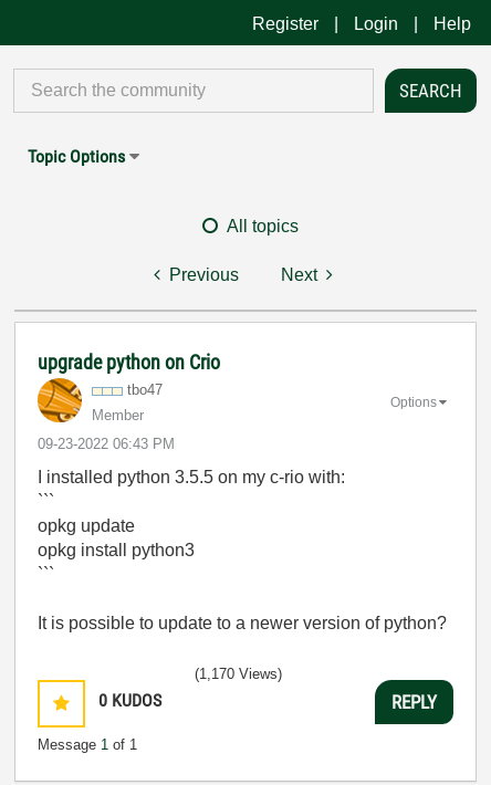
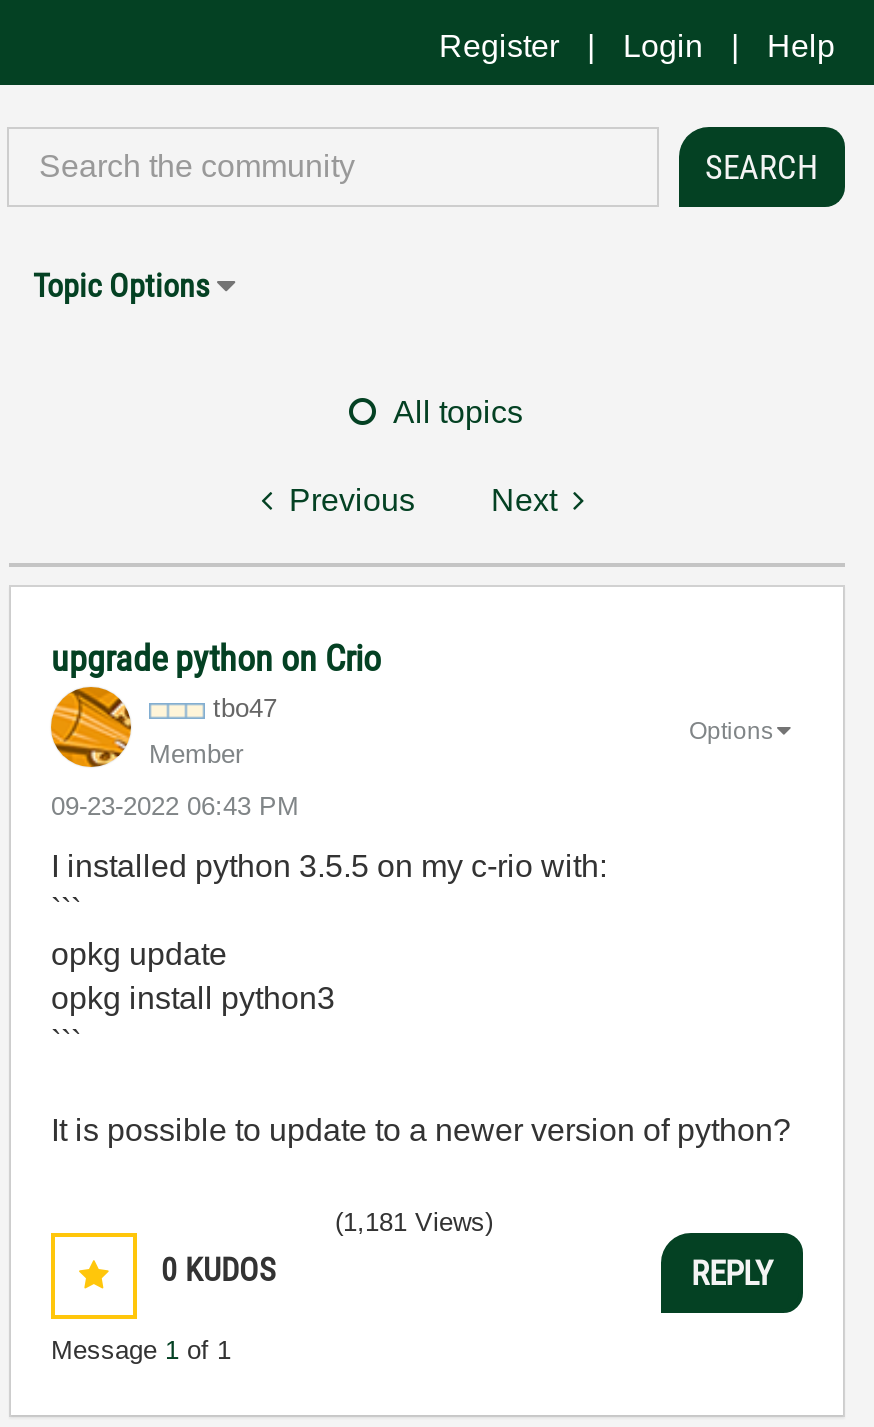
[195,666,282,682] (1,170 Views) -> [335,1207,493,1237] (1,181 Views)

